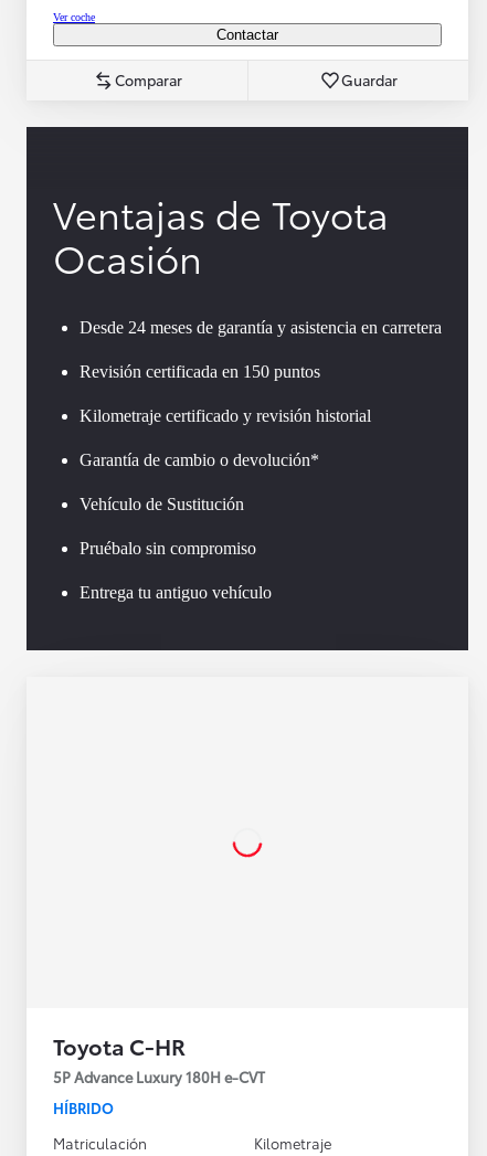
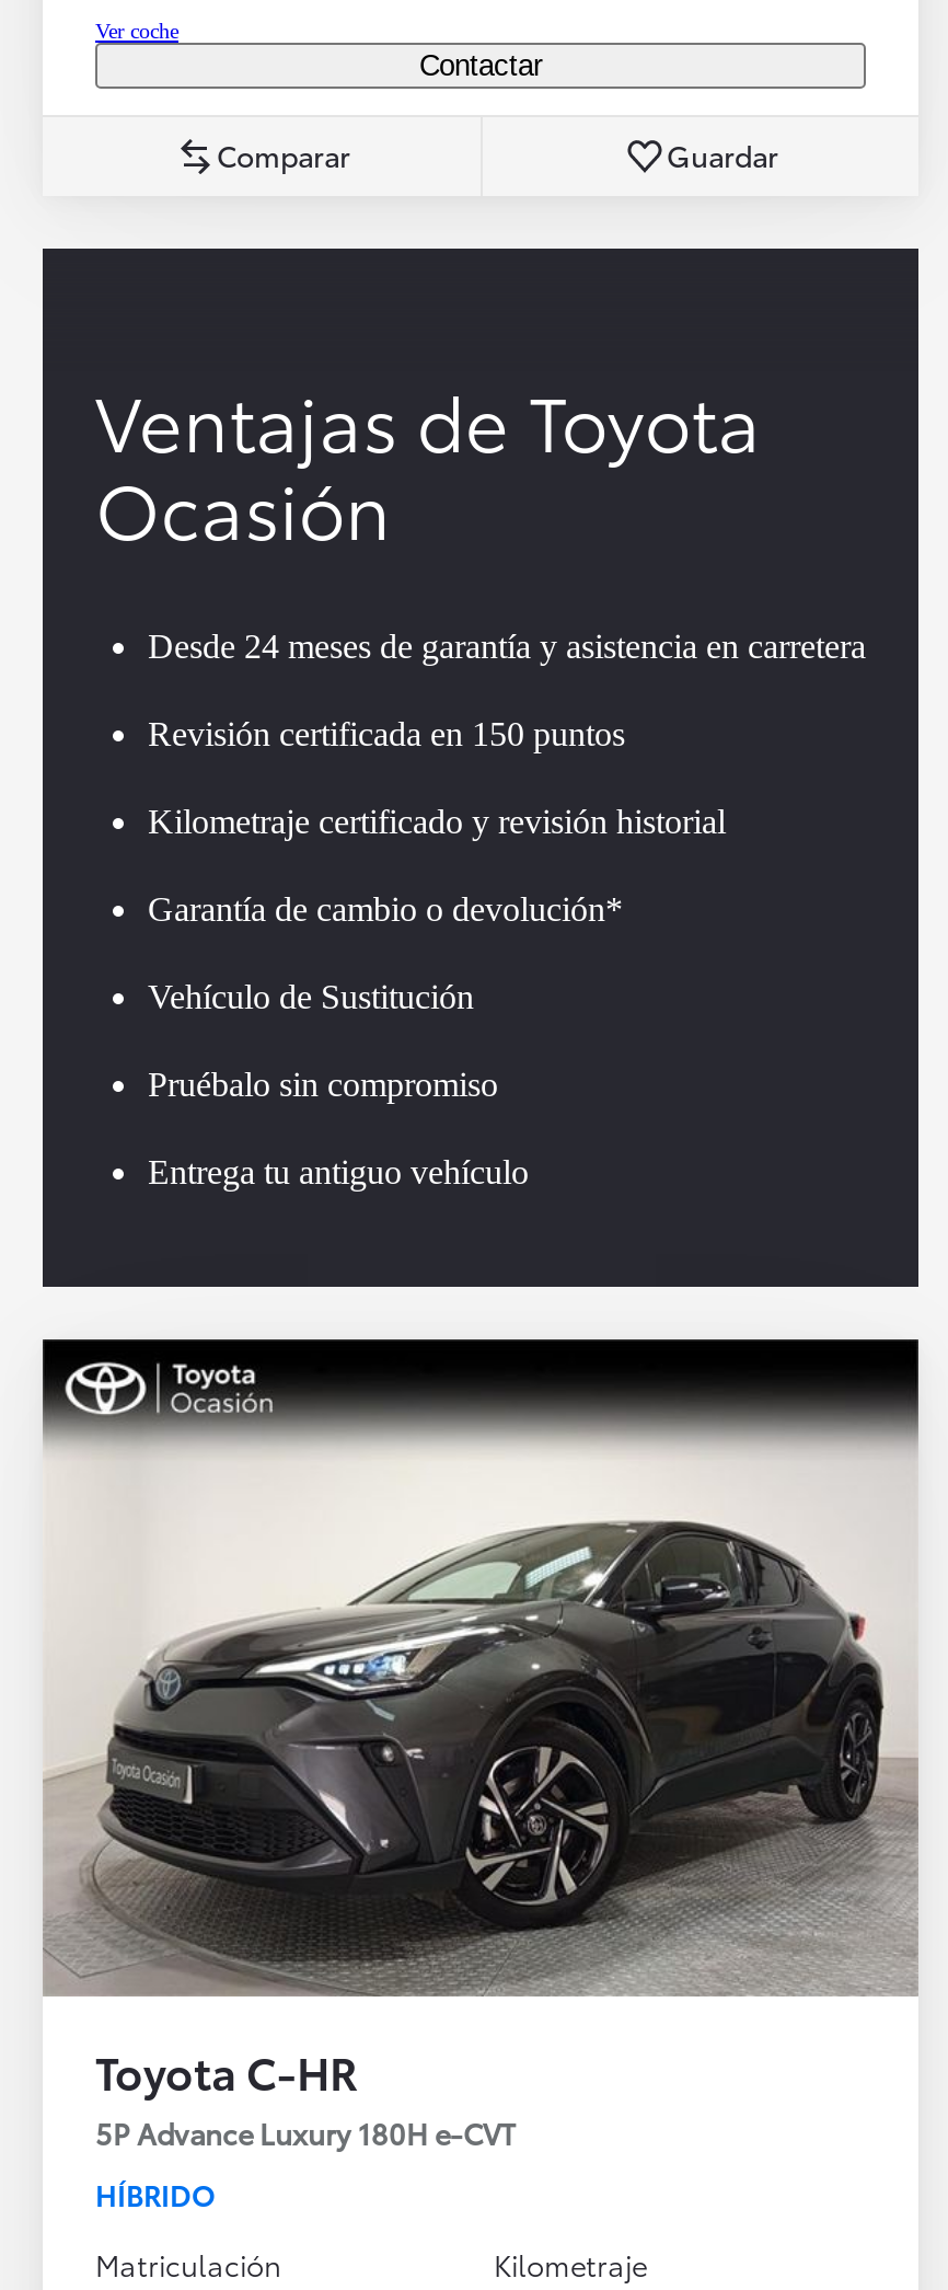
none -> [41,1337,921,1999] [image]

